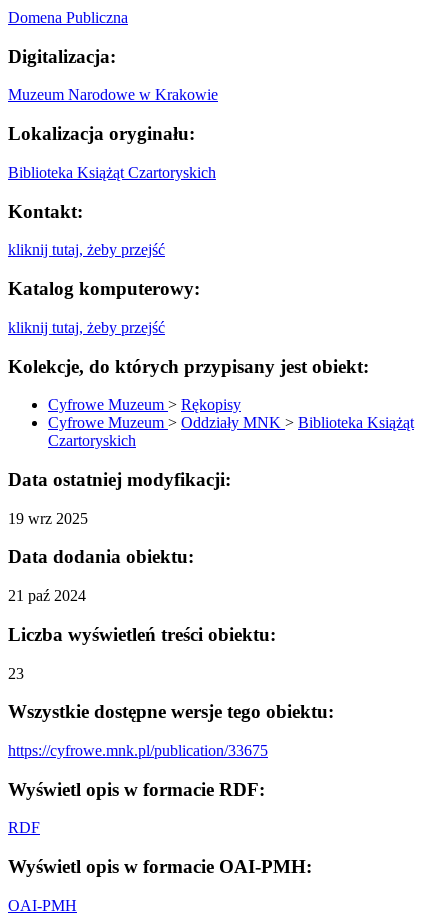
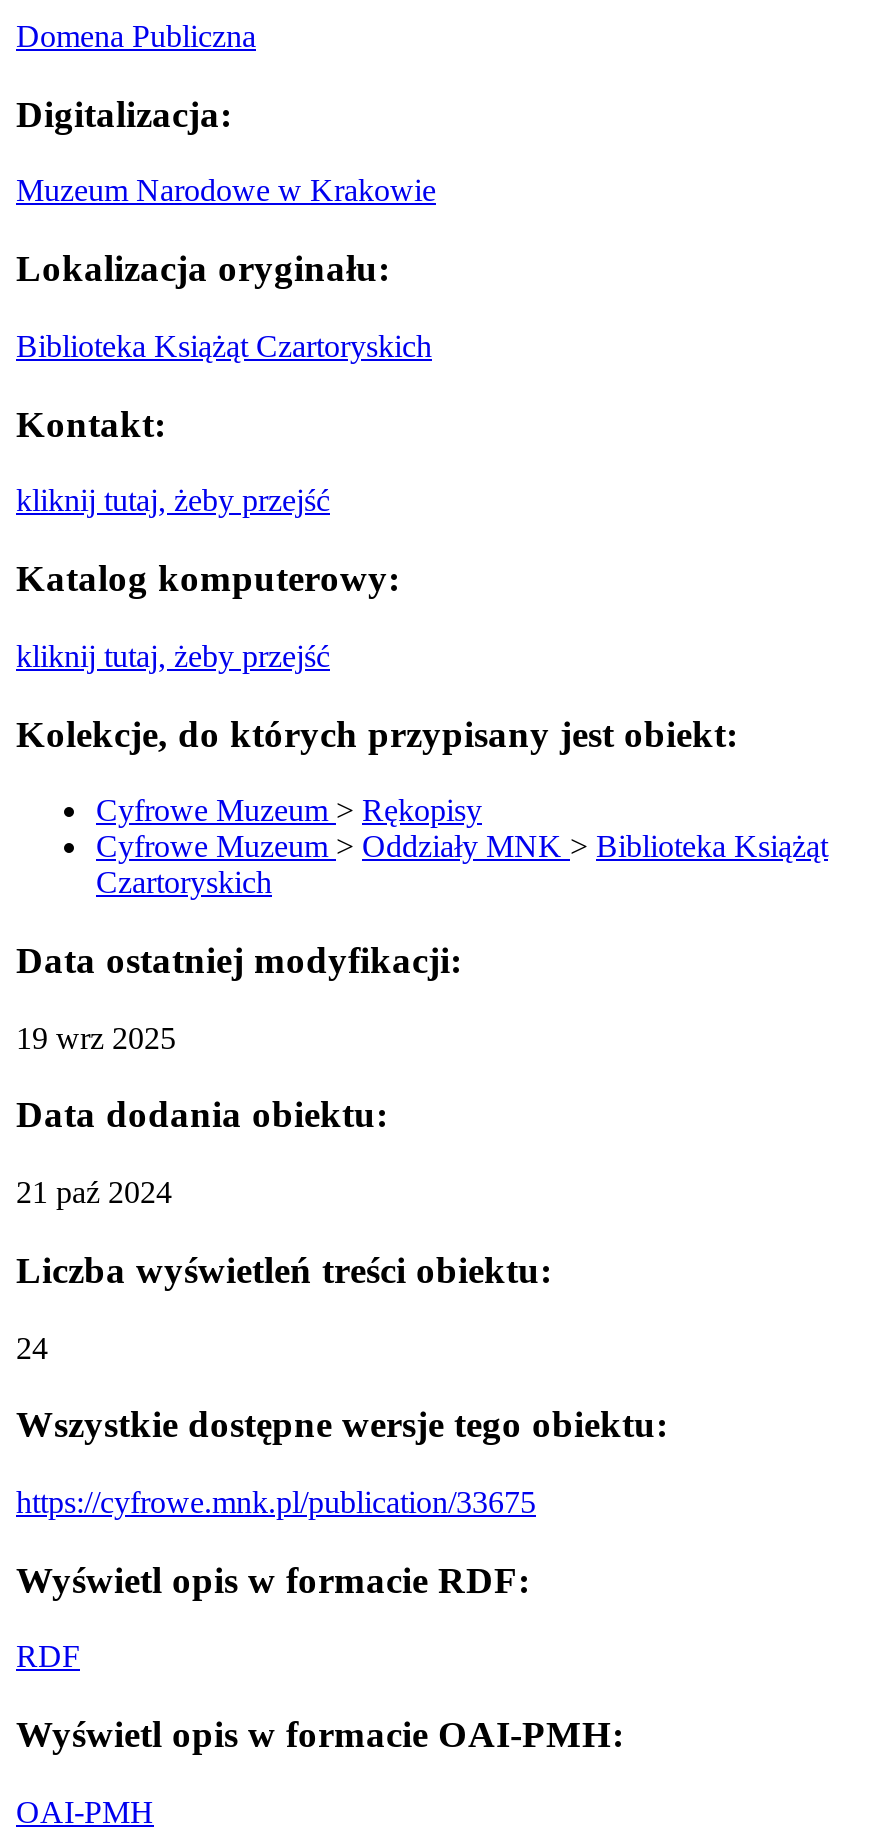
[8,664,24,681] 23 -> [16,1330,48,1364] 24

